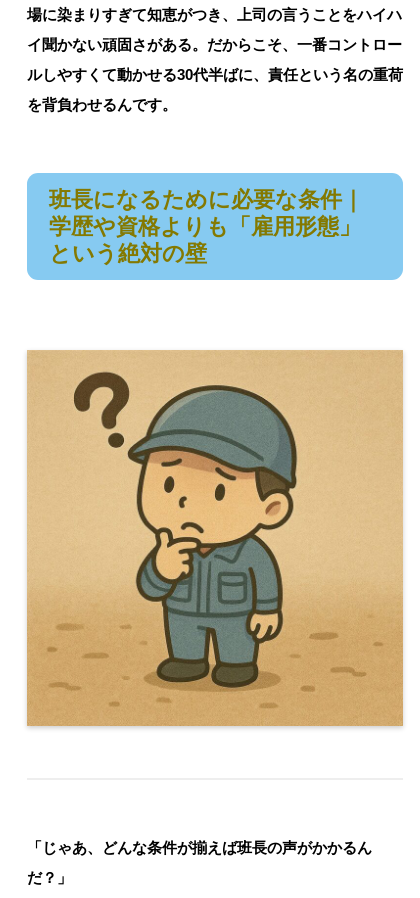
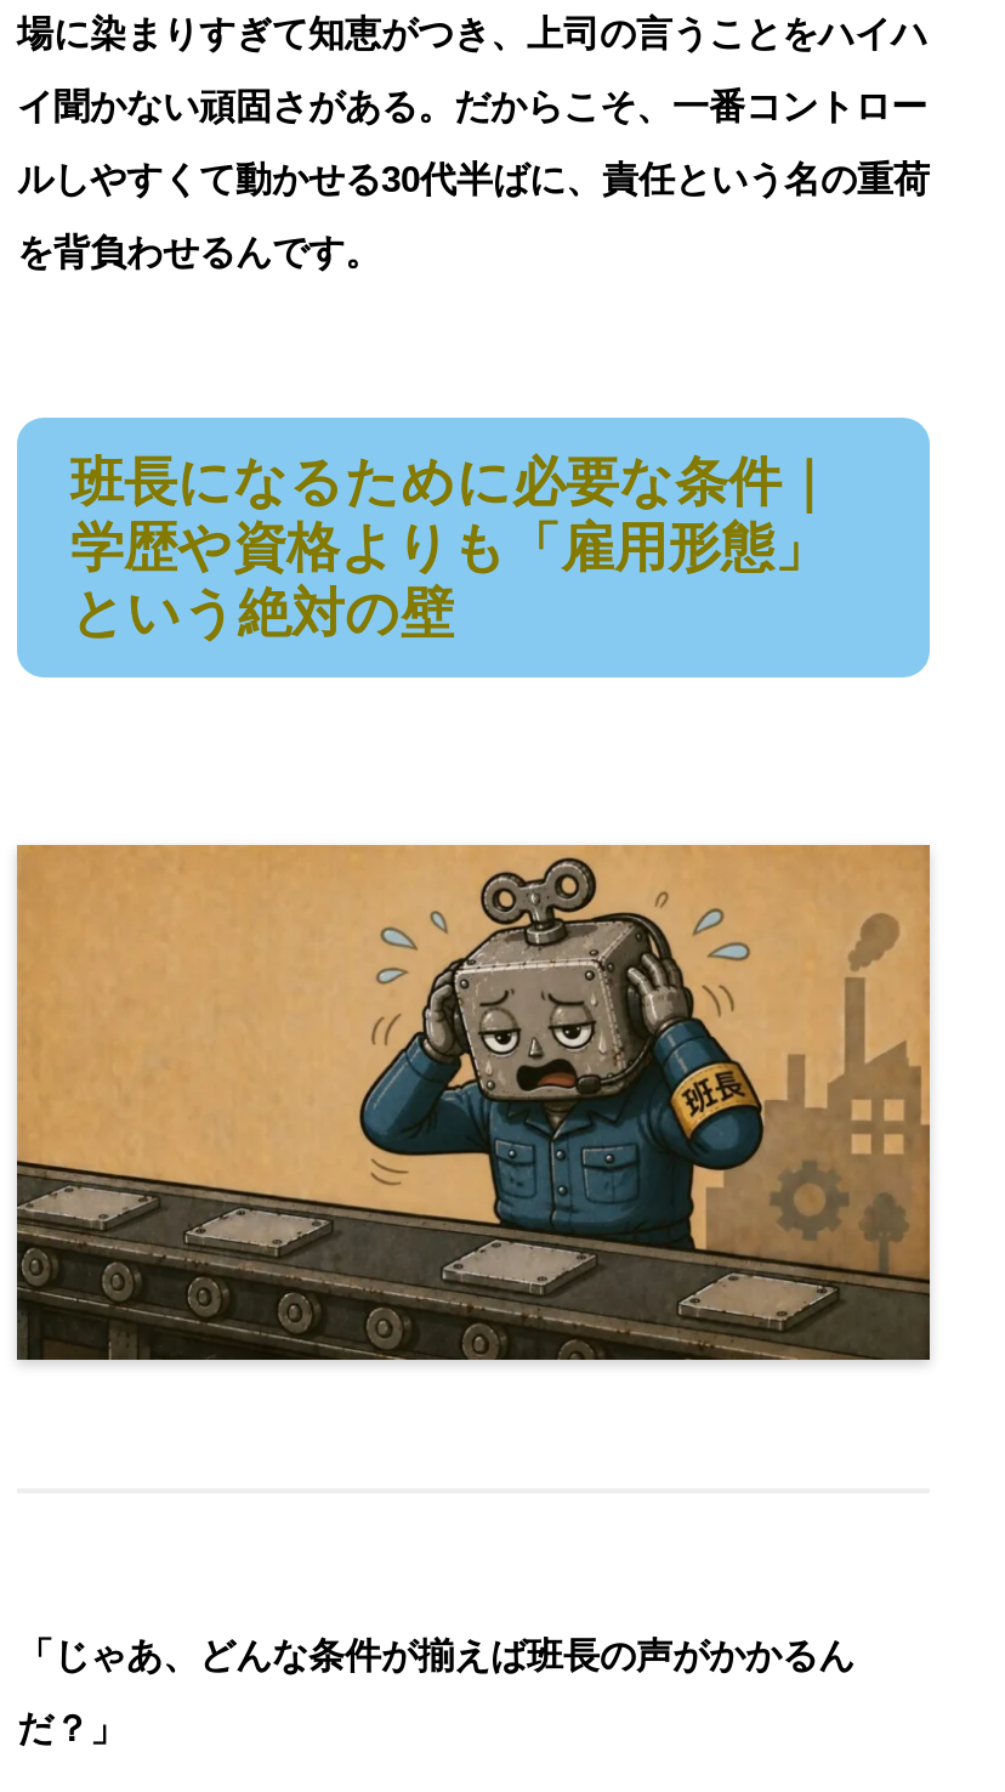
[26,350,404,727] [image] -> [15,845,932,1362] [image]

